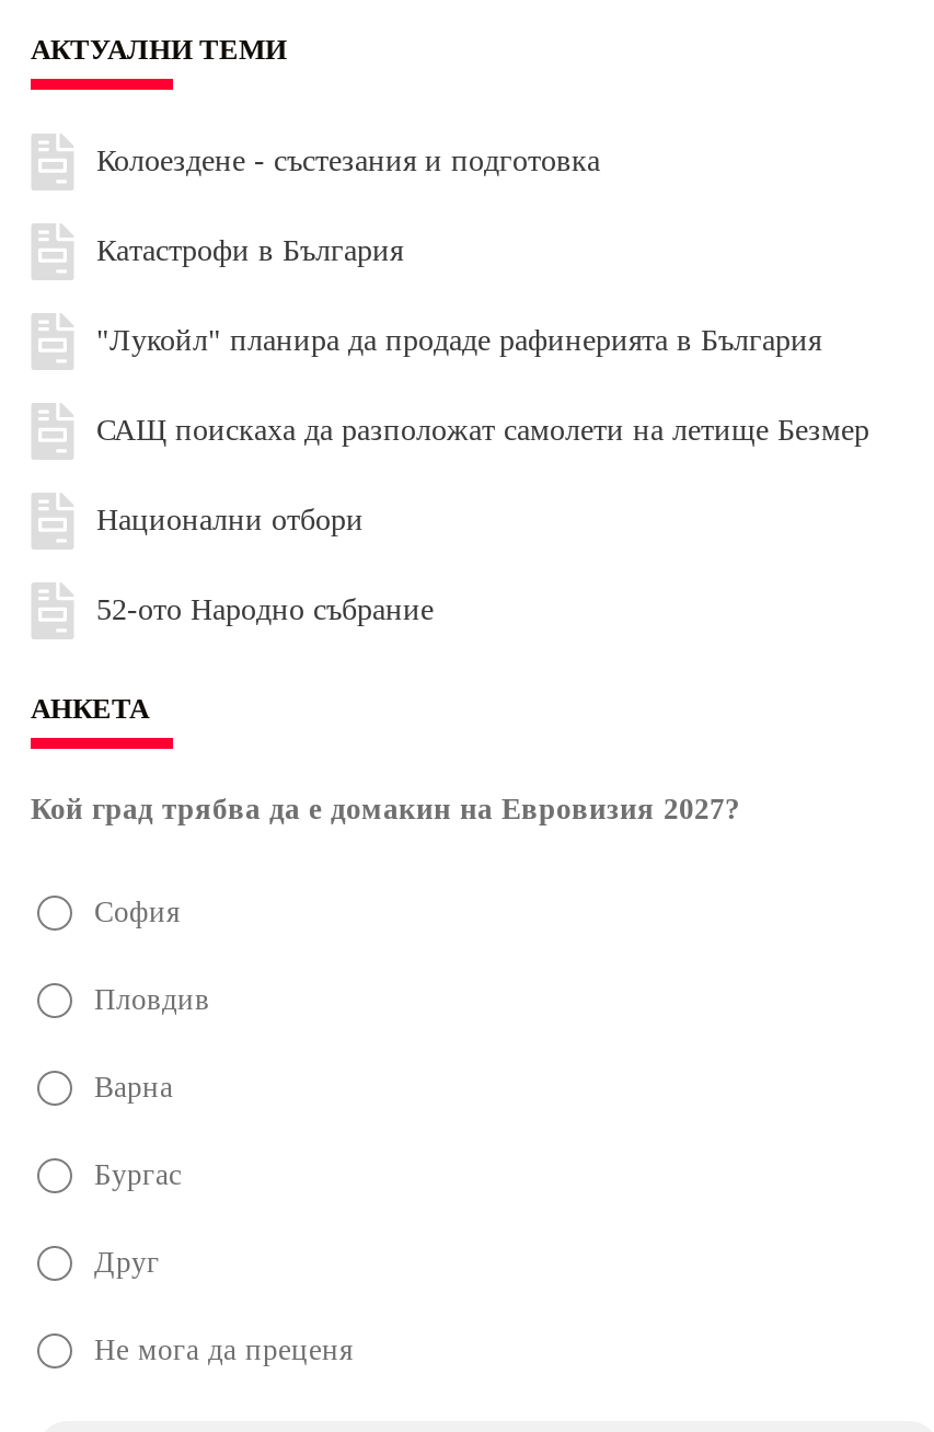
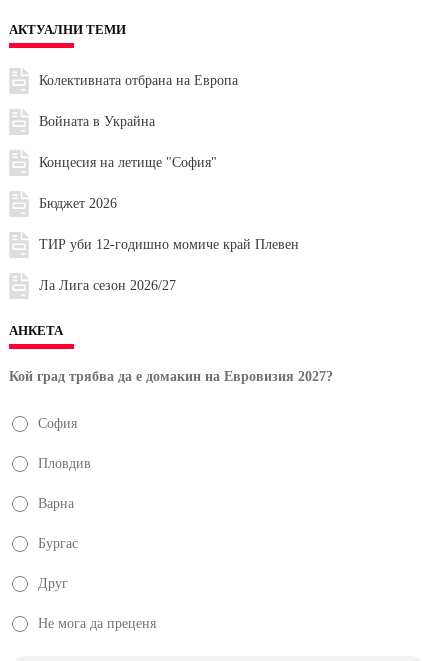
[96,144,600,176] Колоездене - състезания и подготовка -> [39,73,238,88] Колективната отбрана на Европа
[96,233,403,266] Катастрофи в България -> [39,114,155,129] Войната в Украйна
[96,323,821,356] "Лукойл" планира да продаде рафинерията в България -> [39,155,217,170] Концесия на летище "София"
[96,413,869,446] САЩ поискаха да разположат самолети на летище Безмер -> [39,196,117,211] Бюджет 2026
[96,503,364,536] Национални отбори -> [39,237,299,252] ТИР уби 12-годишно момиче край Плевен
[96,593,434,625] 52-ото Народно събрание -> [39,278,176,293] Ла Лига сезон 2026/27

